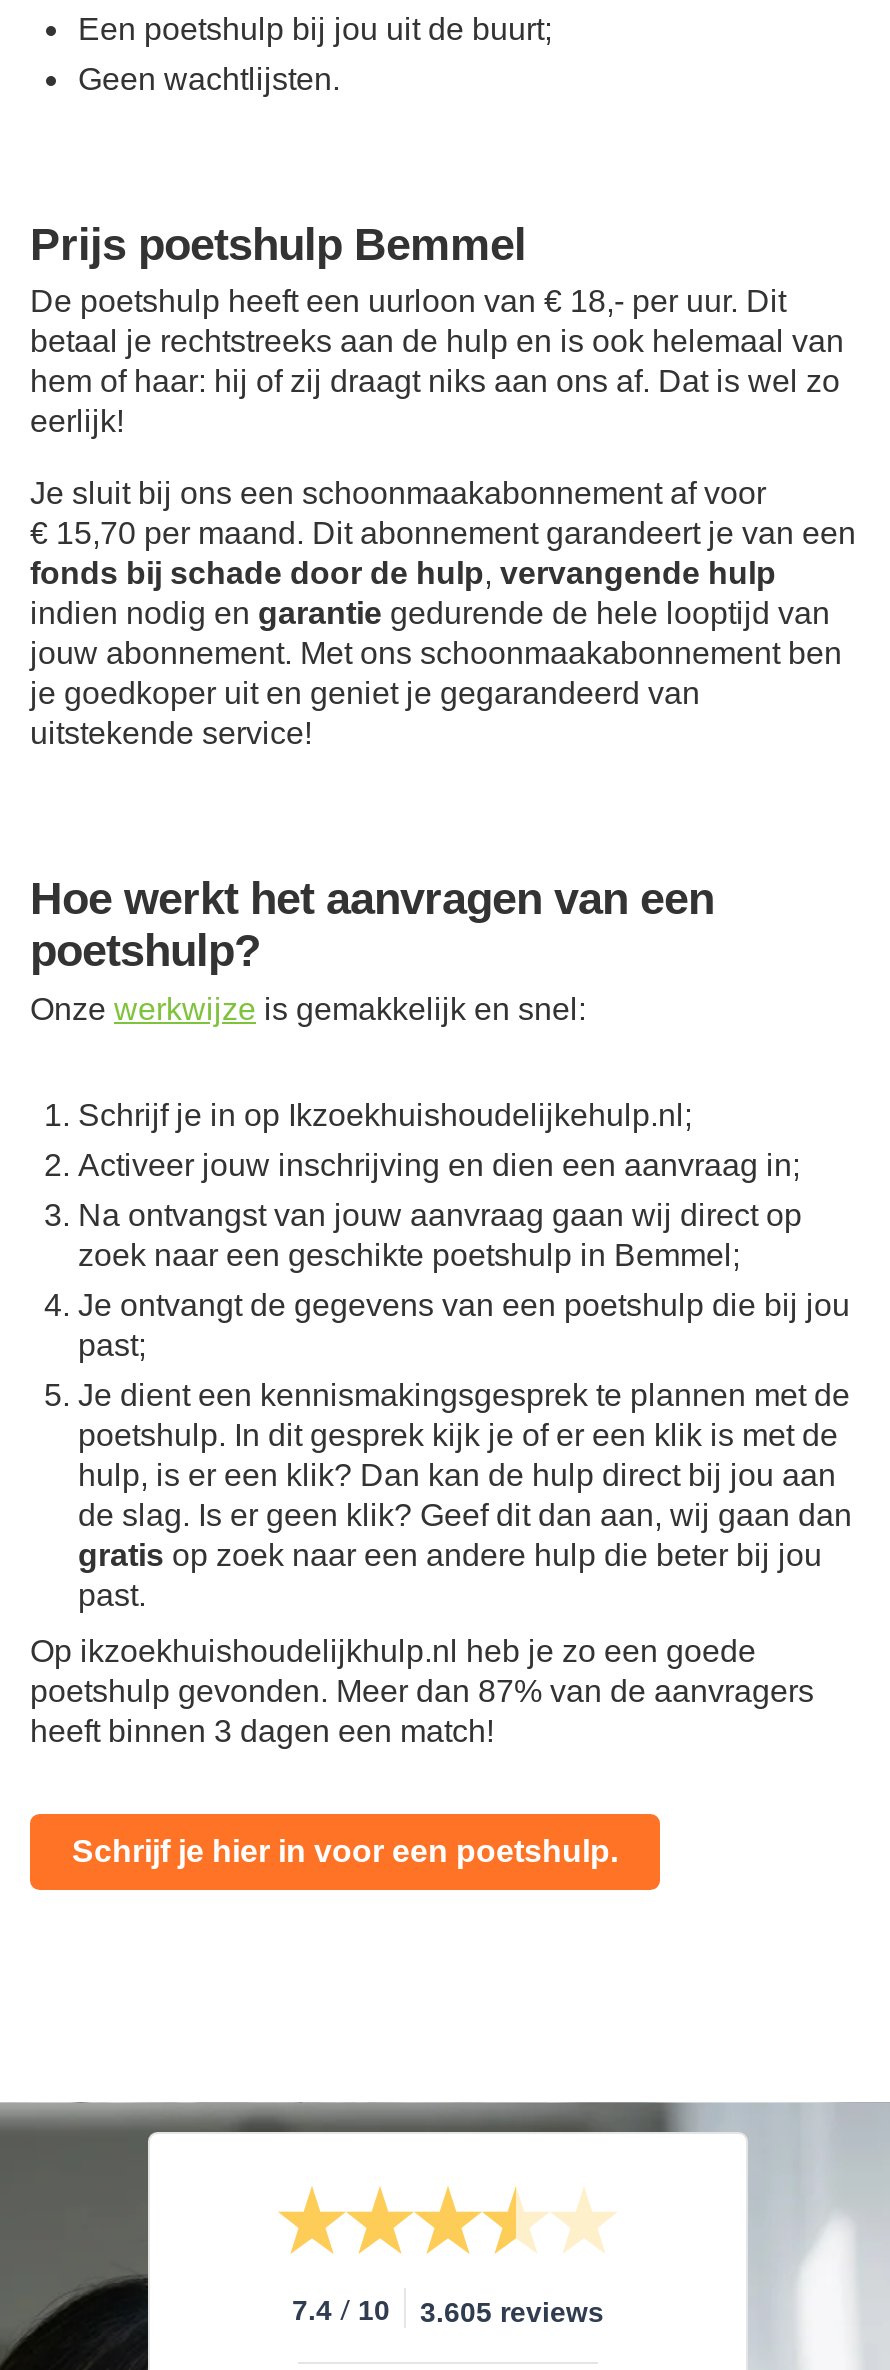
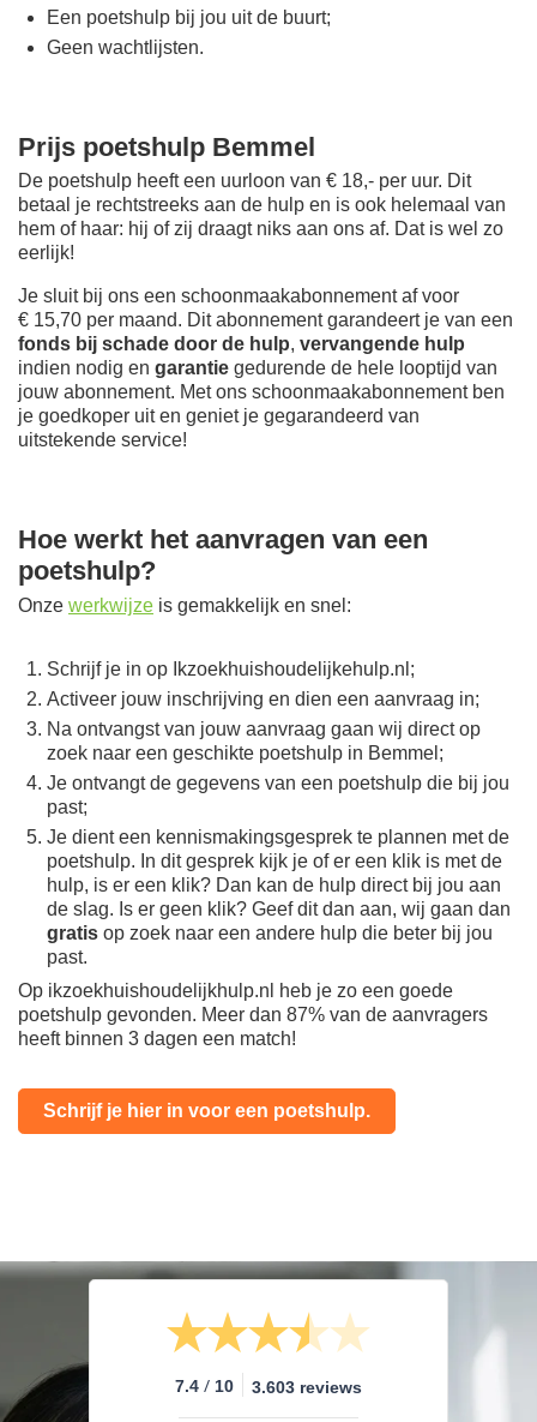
[292,2290,604,2328] 7.4 / 10 3.605 reviews -> [175,1374,362,1397] 7.4 / 10 3.603 reviews

